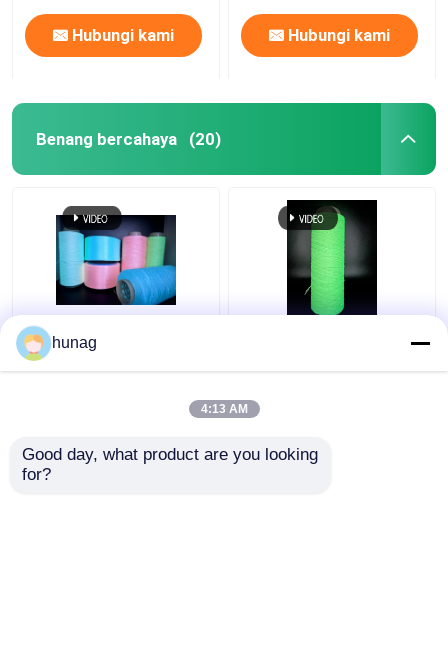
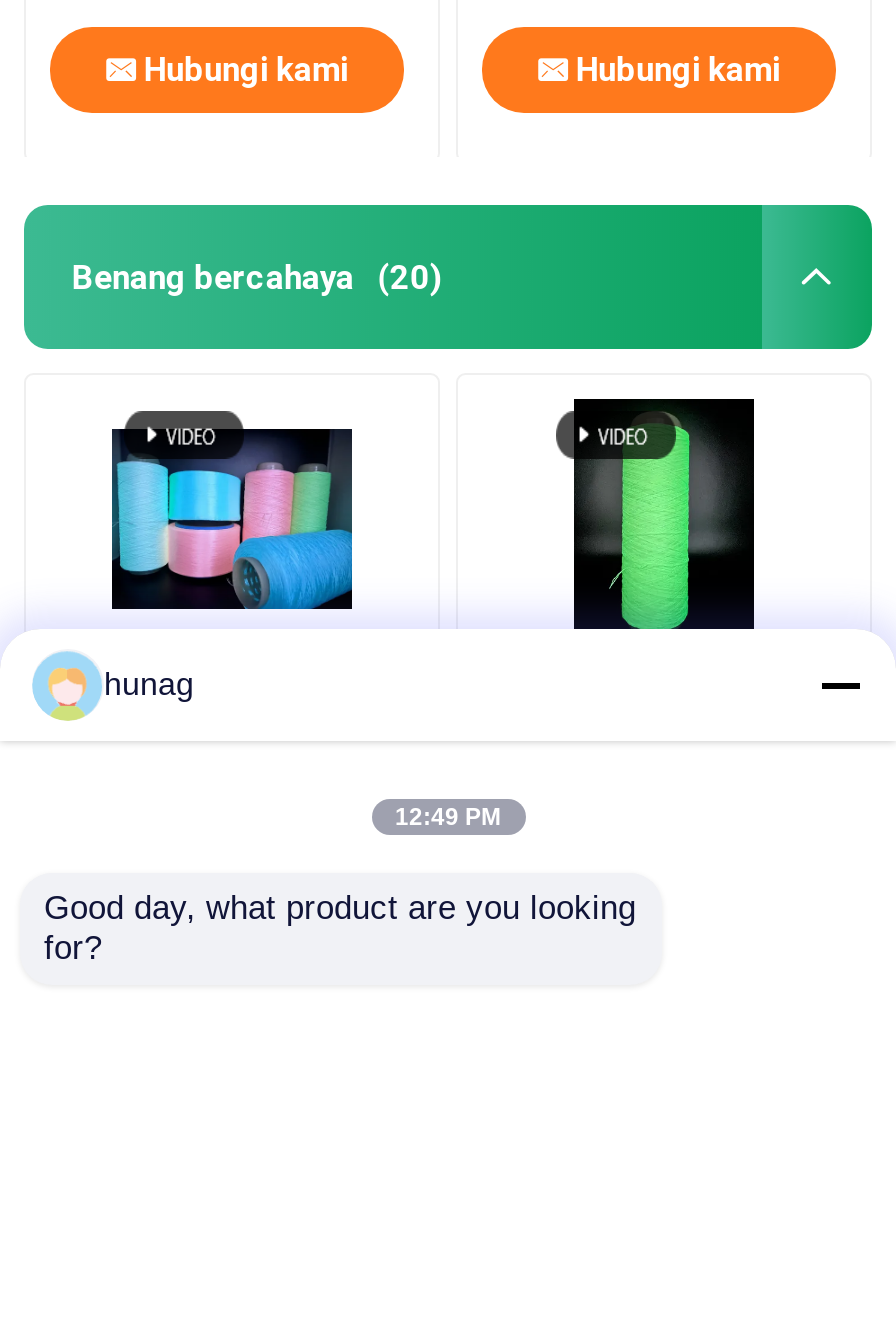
[200,402,247,416] 4:13 AM -> [395,803,501,831] 12:49 PM

